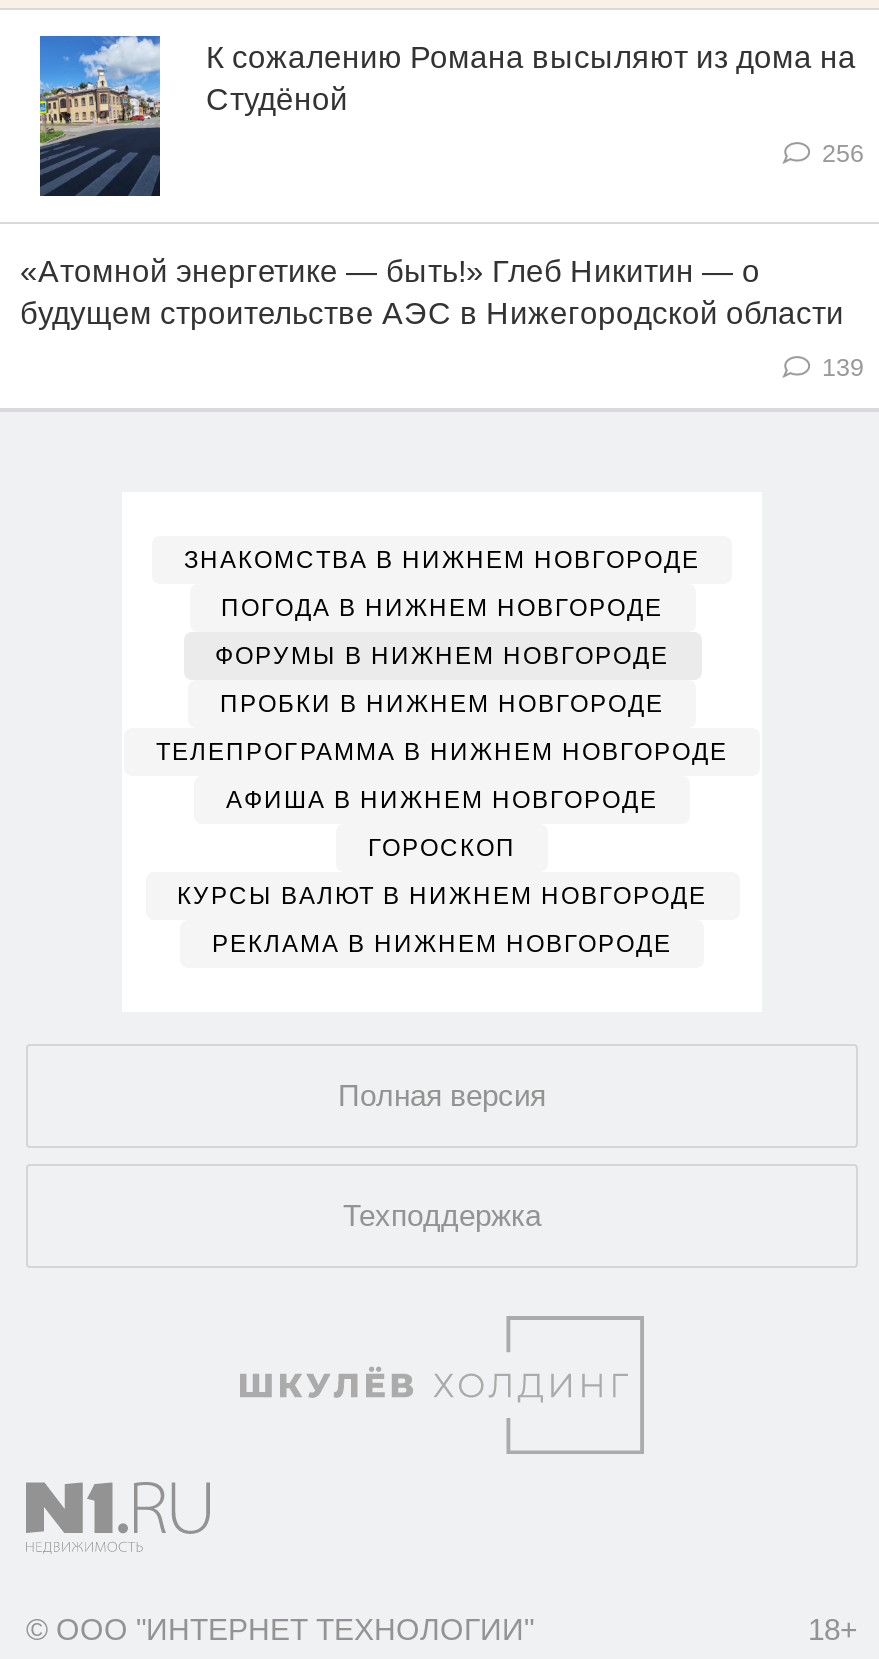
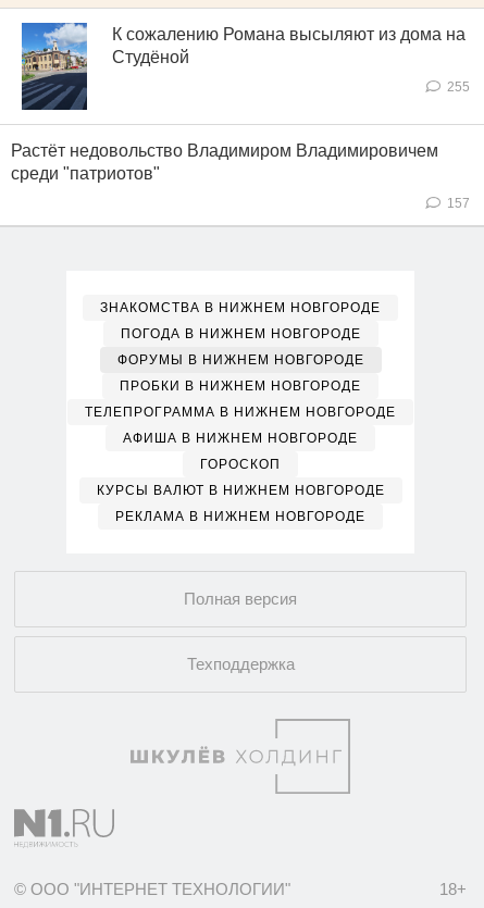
[822,140,864,168] 256 -> [447,79,470,94] 255
[20,254,844,330] «Атомной энергетике — быть!» Глеб Никитин — о | будущем строительстве АЭС в Нижегородской области -> [11,141,438,183] Растёт недовольство Владимиром Владимировичем | среди "патриотов"
[822,354,864,382] 139 -> [447,196,470,211] 157

